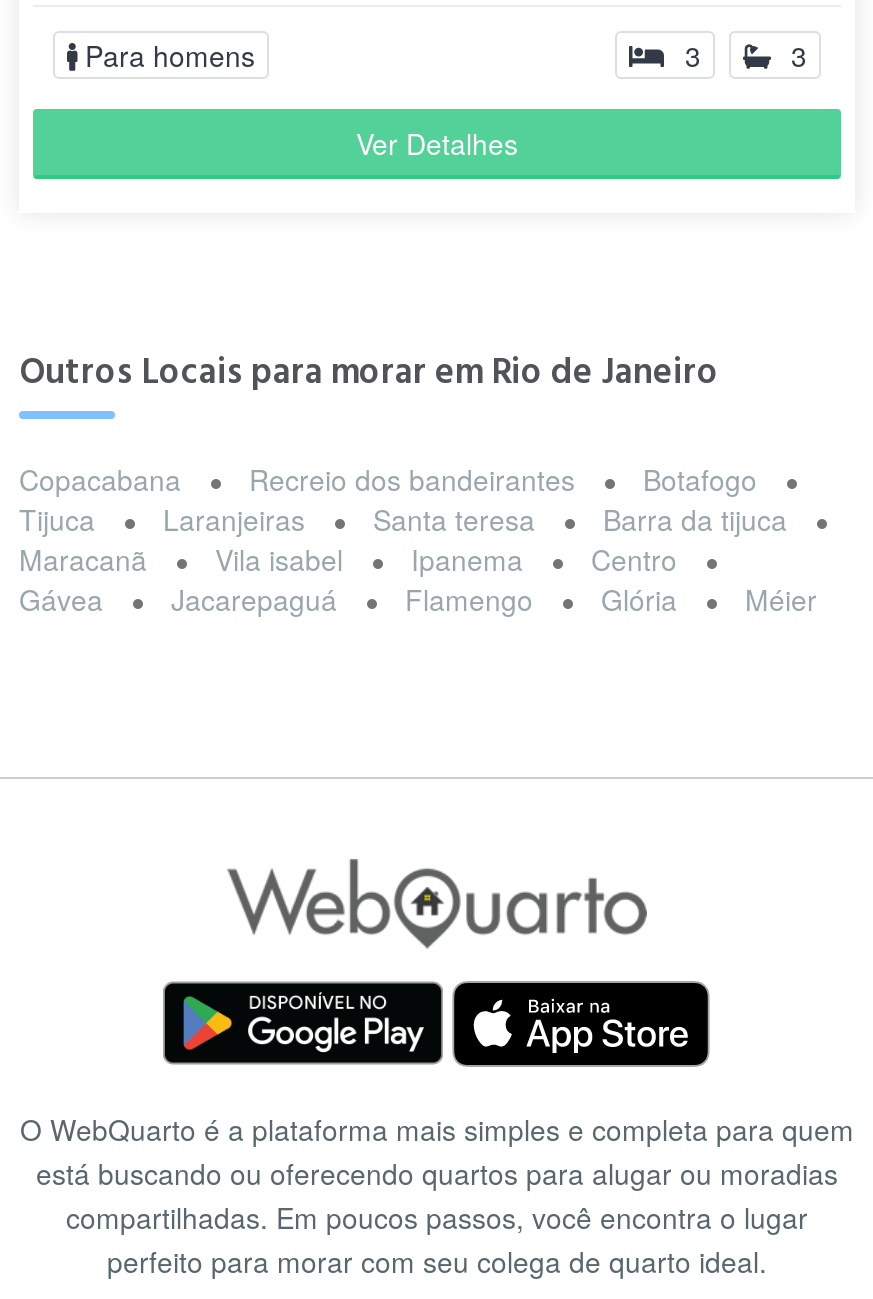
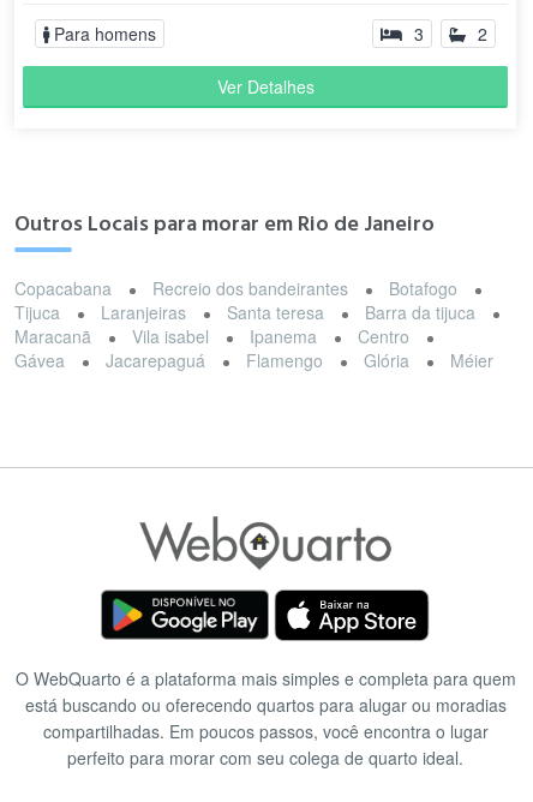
[791,35,807,75] 3 -> [478,22,487,46] 2

